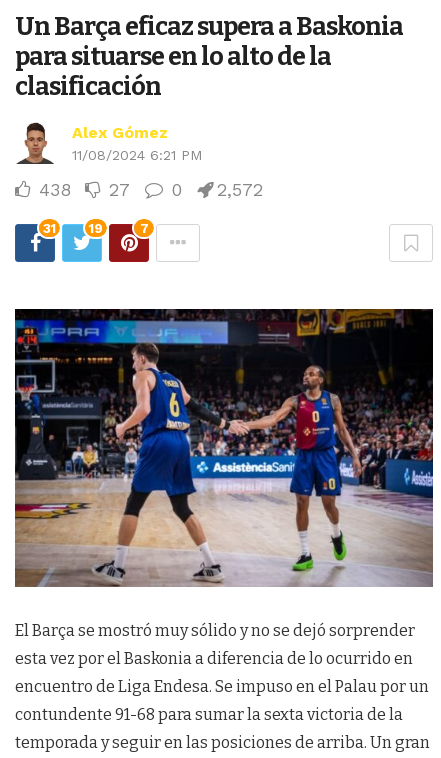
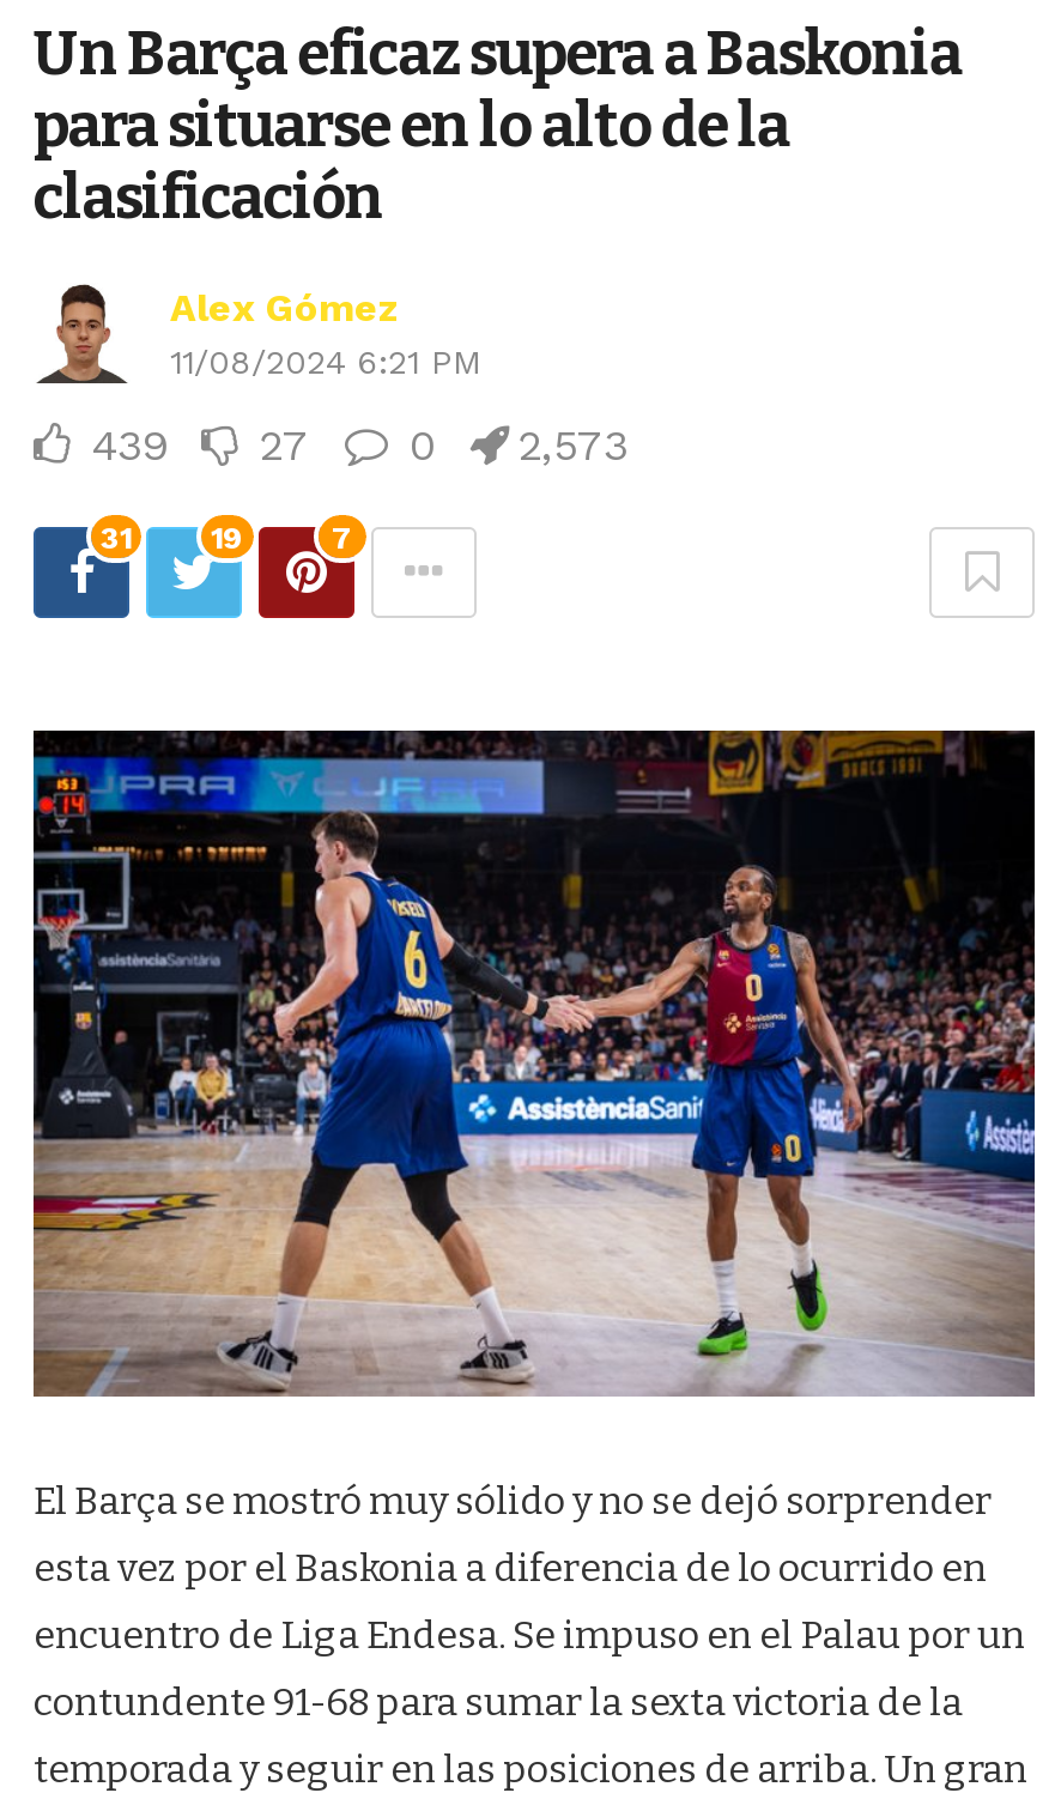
[39,179,71,200] 438 -> [91,419,168,470] 439
[217,179,263,200] 2,572 -> [517,419,627,470] 2,573

